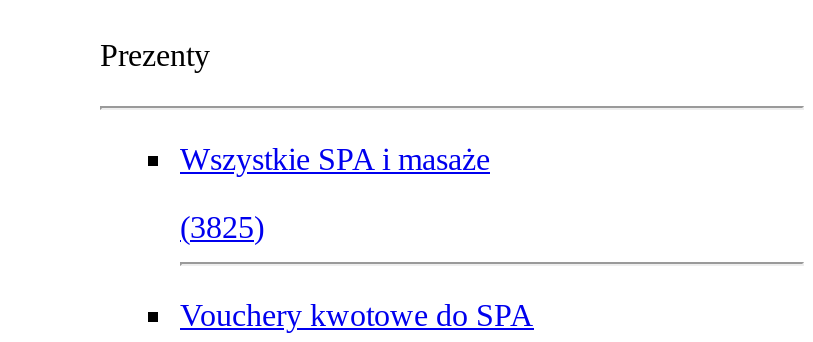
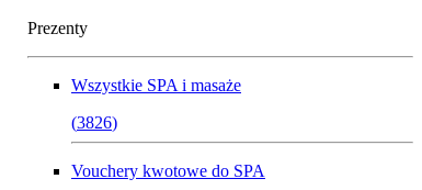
[180,210,264,244] (3825) -> [71,113,117,132] (3826)

